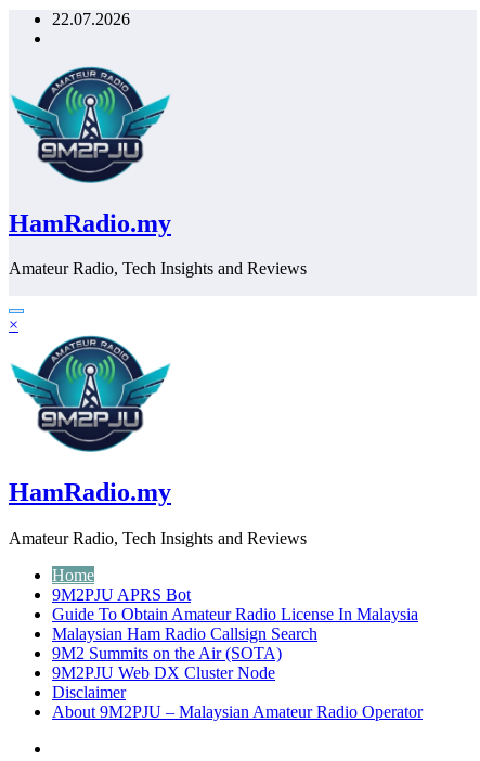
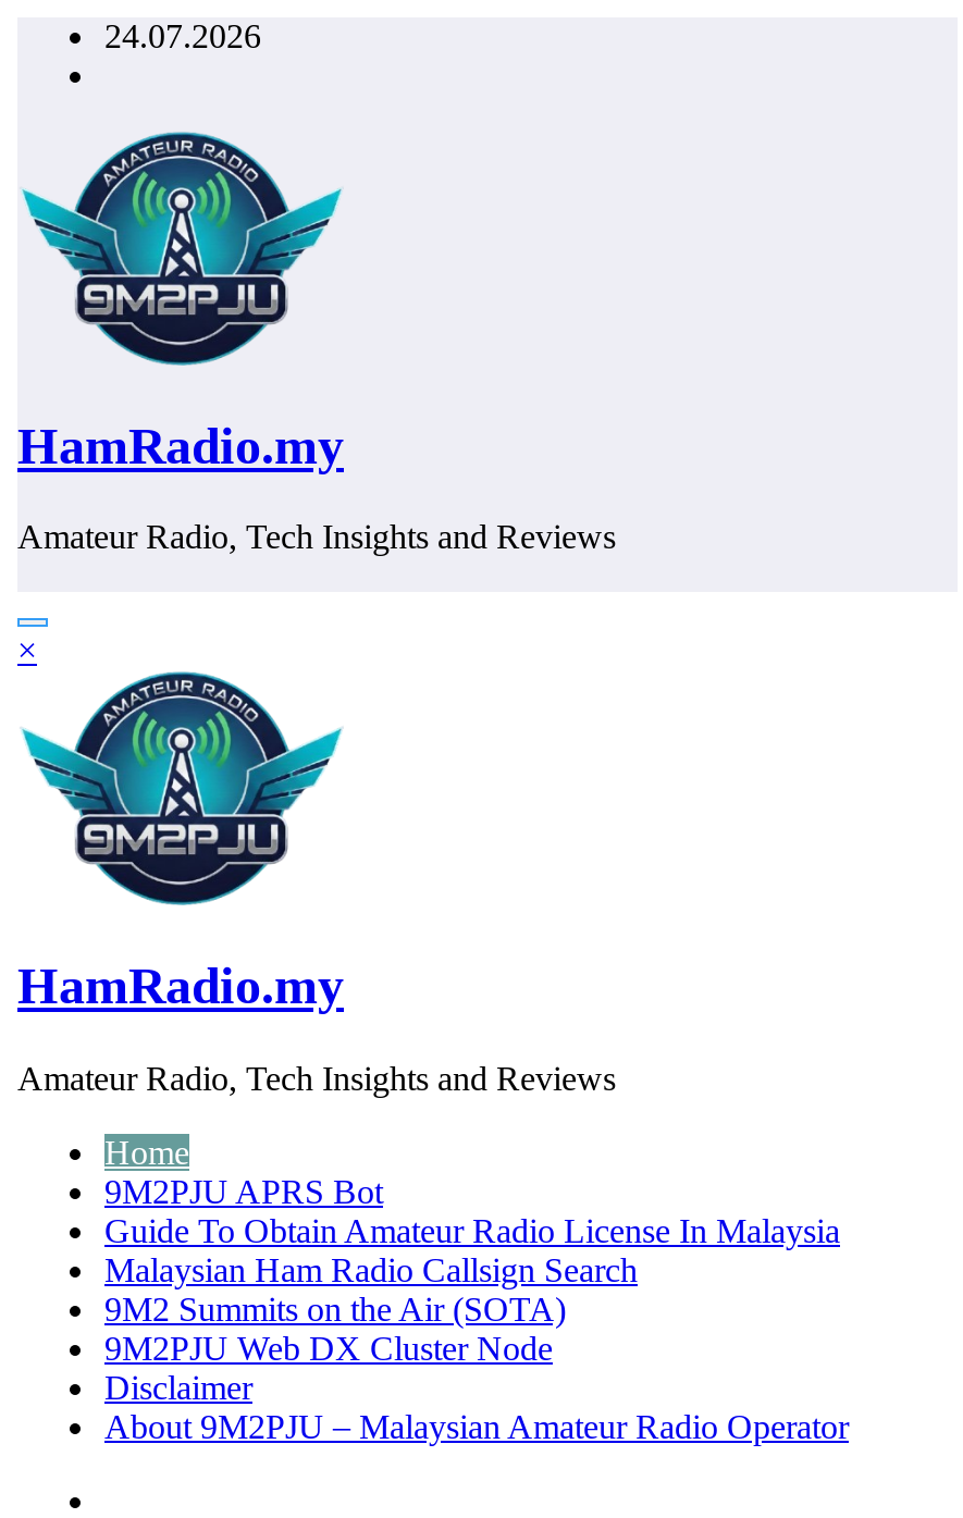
[52,10,130,28] 22.07.2026 -> [104,17,261,54] 24.07.2026

